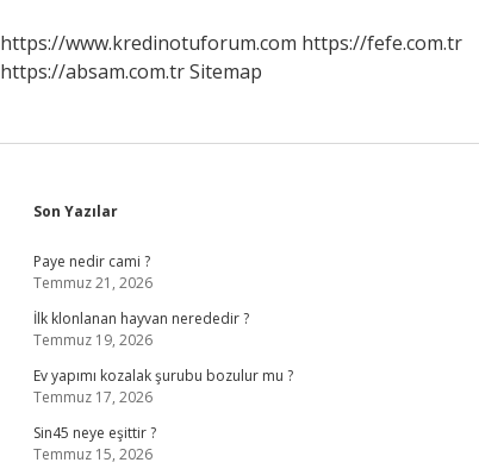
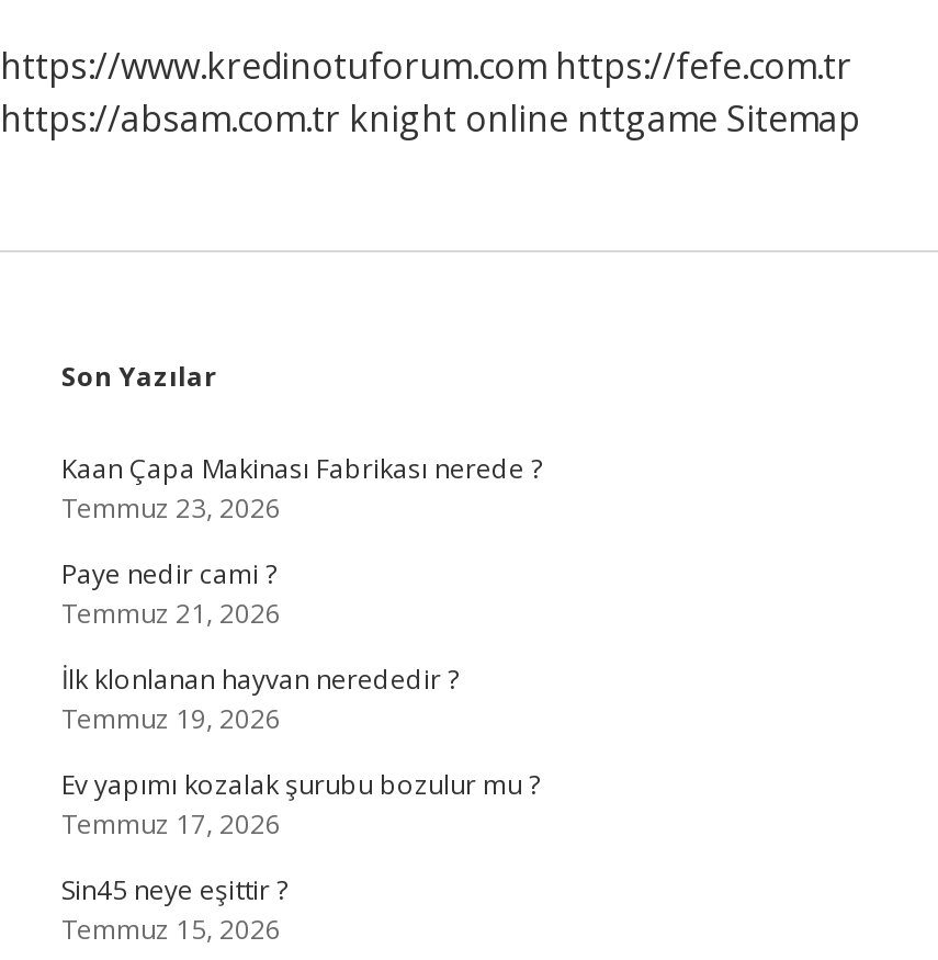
[0,58,262,85] https://absam.com.tr Sitemap -> [0,94,860,143] https://absam.com.tr knight online nttgame Sitemap
none -> [61,450,542,527] Kaan Çapa Makinası Fabrikası nerede ? | Temmuz 23, 2026

